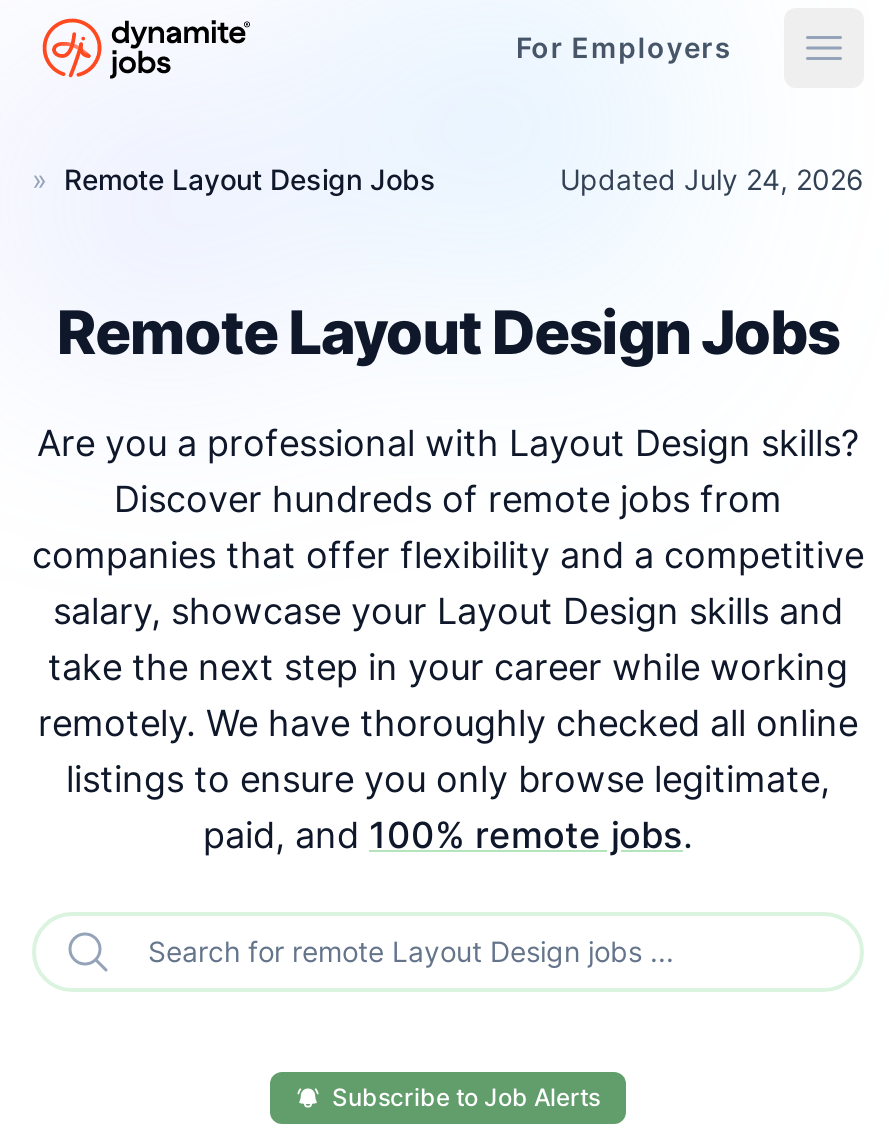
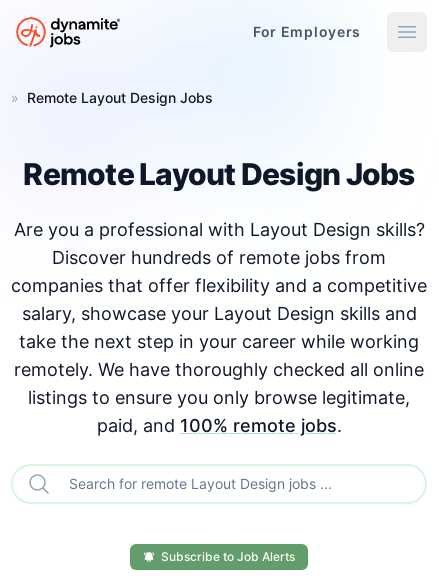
[560,162,864,196] Updated July 24, 2026 -> none

